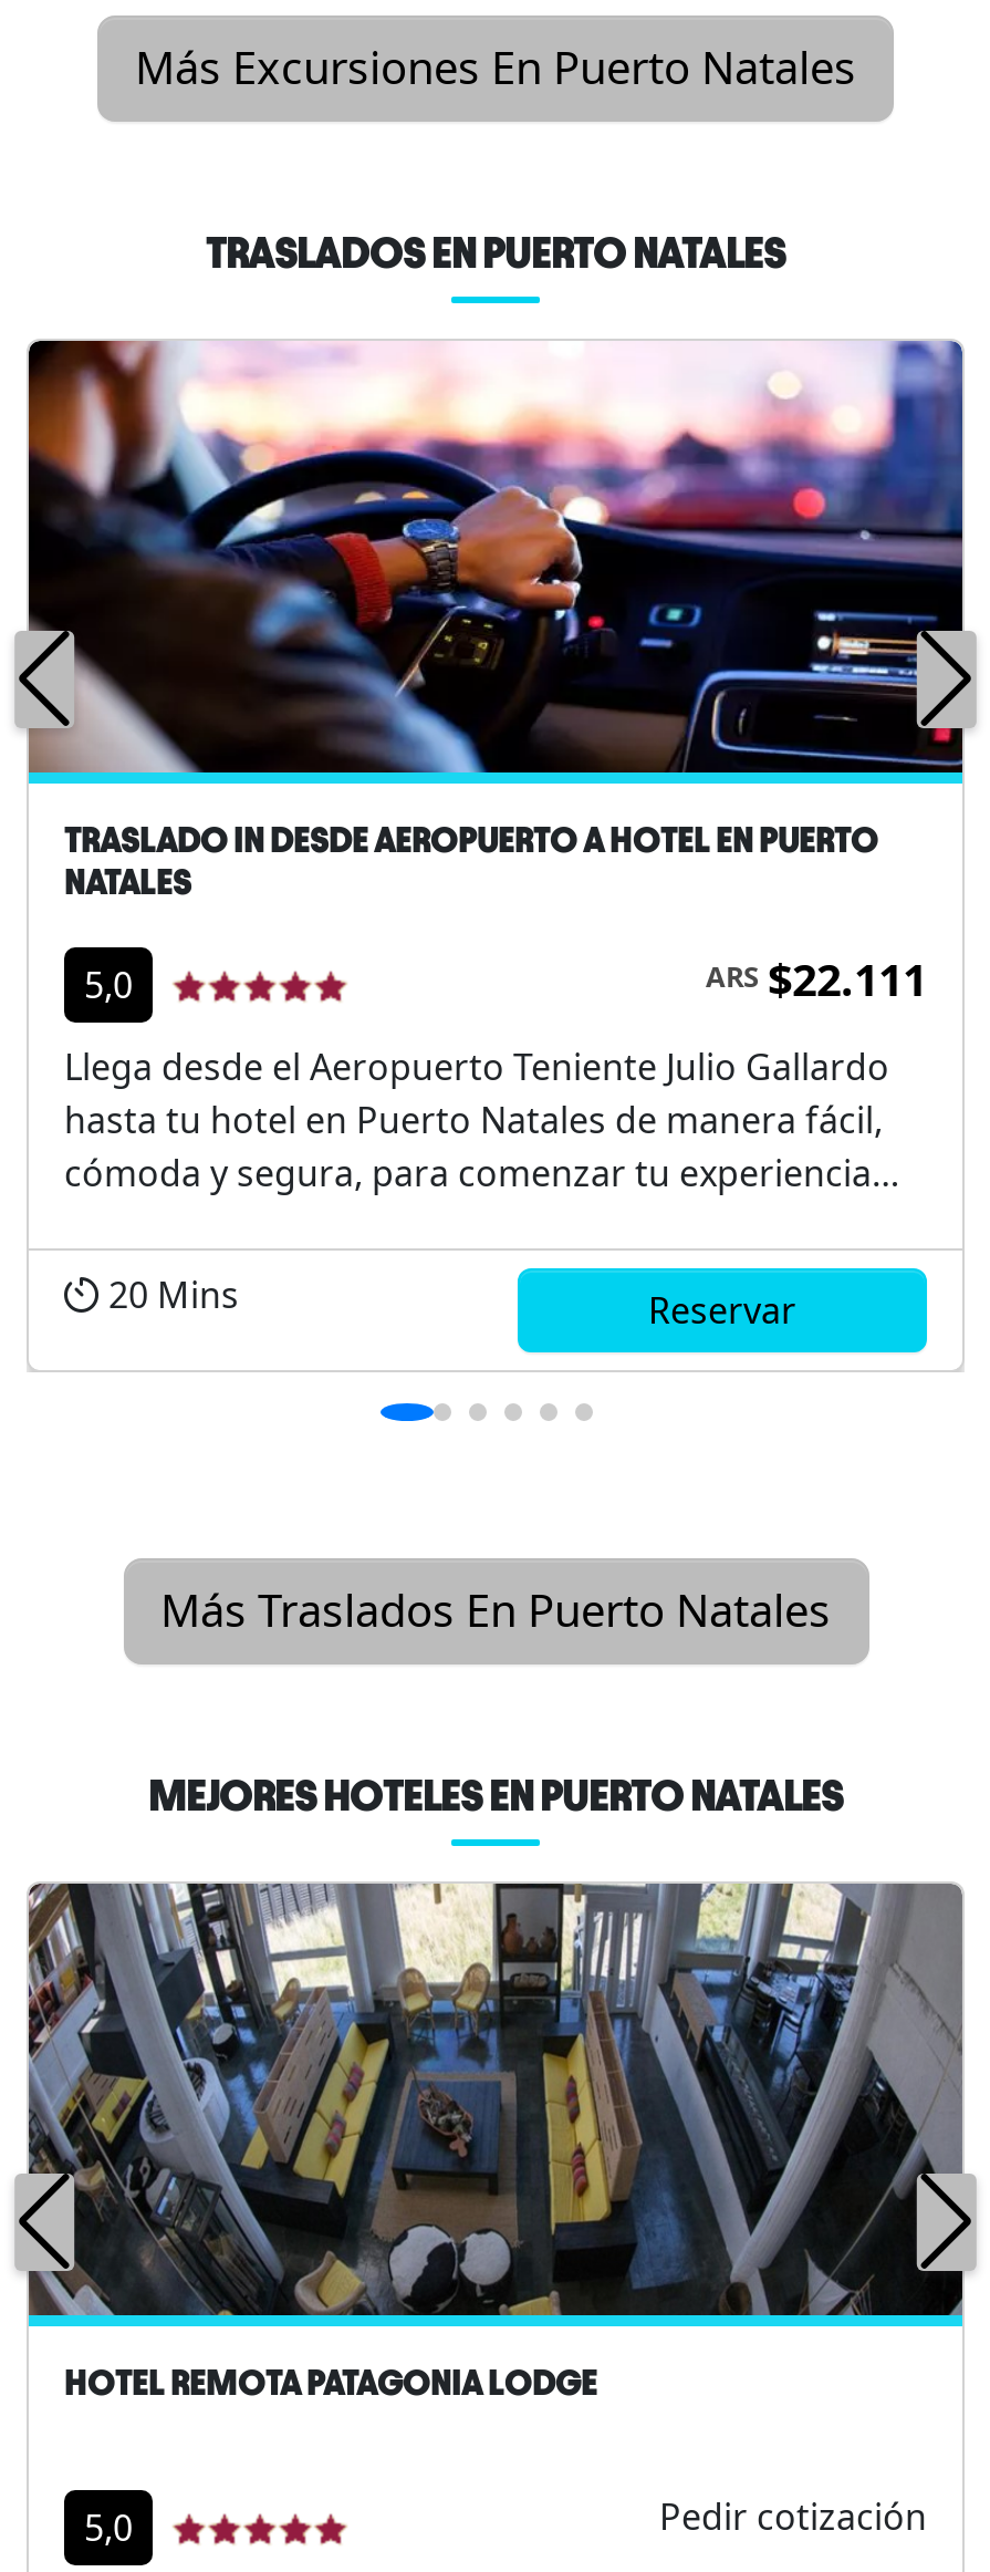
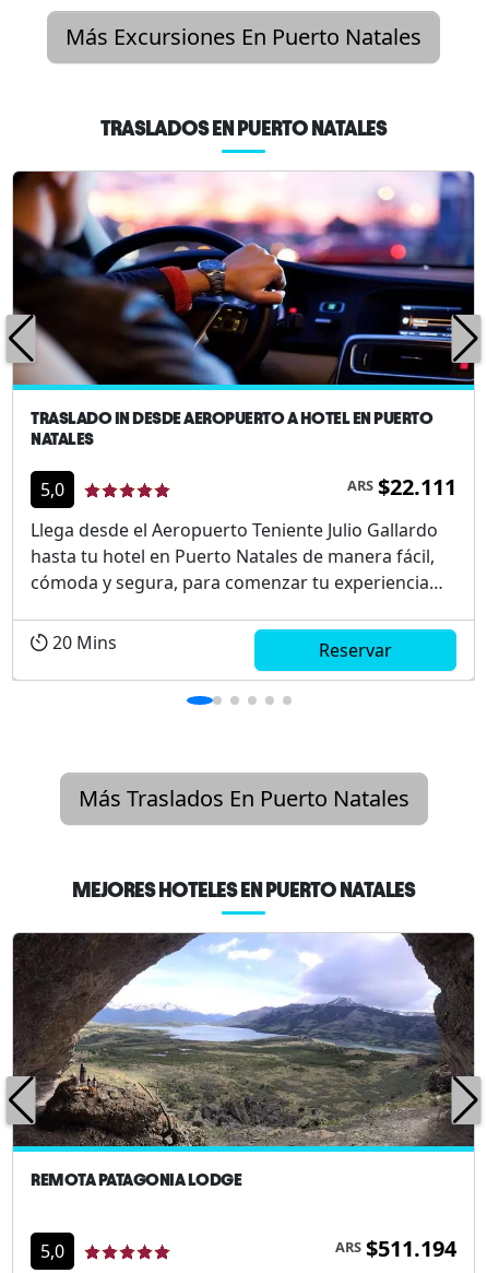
[27,1881,965,2402] [image] | HOTEL REMOTA PATAGONIA LODGE -> [13,932,474,1189] [image] | REMOTA PATAGONIA LODGE
[659,2492,927,2541] Pedir cotización -> [335,1234,456,1263] ARS $511.194

